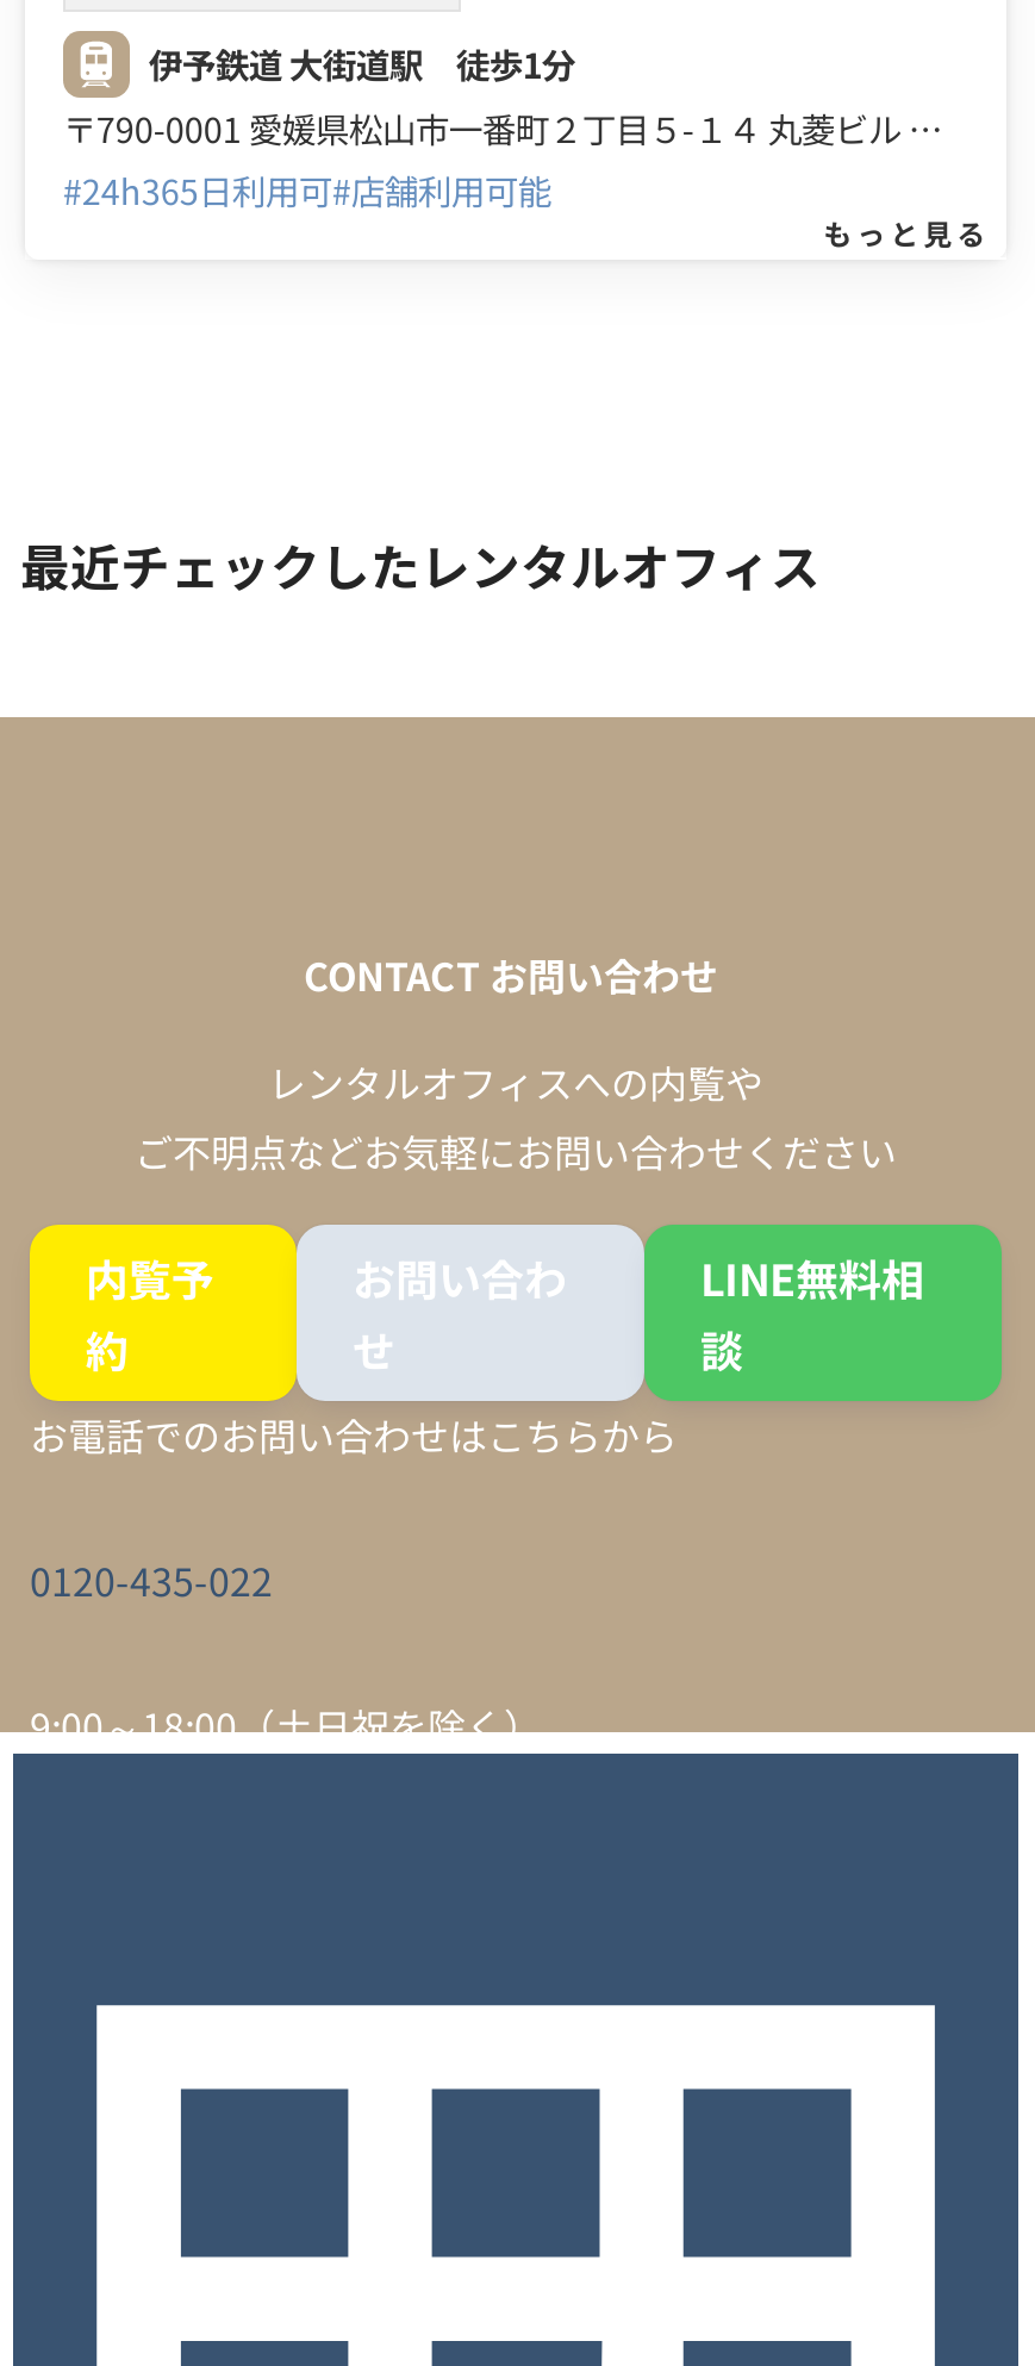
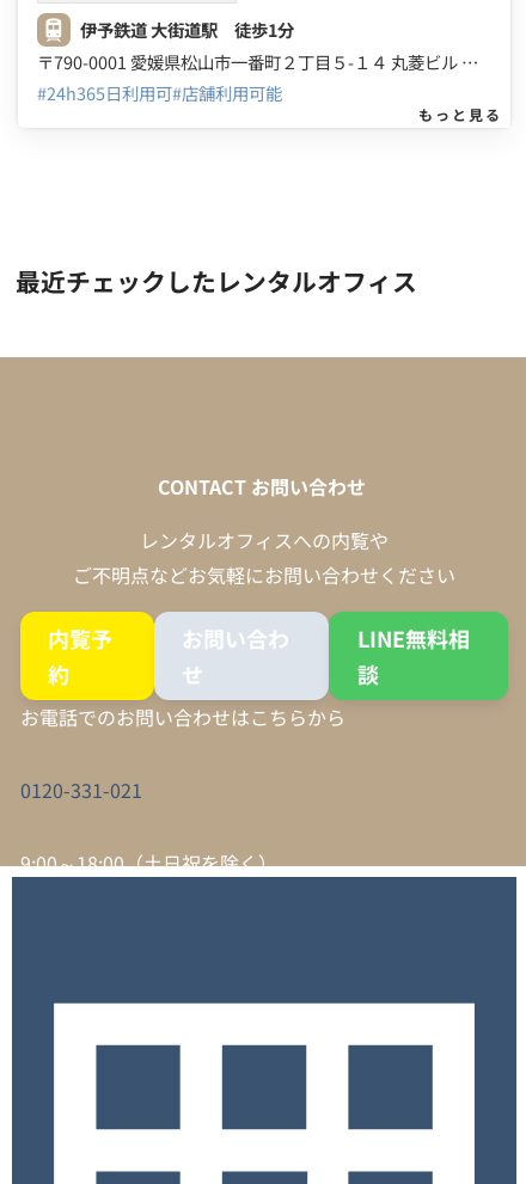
[30,1552,273,1609] 0120-435-022 -> [20,776,142,805] 0120-331-021

